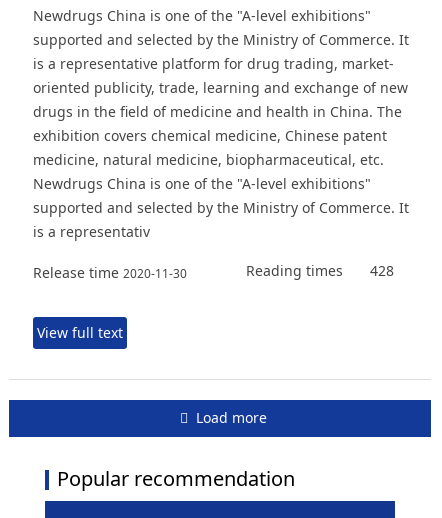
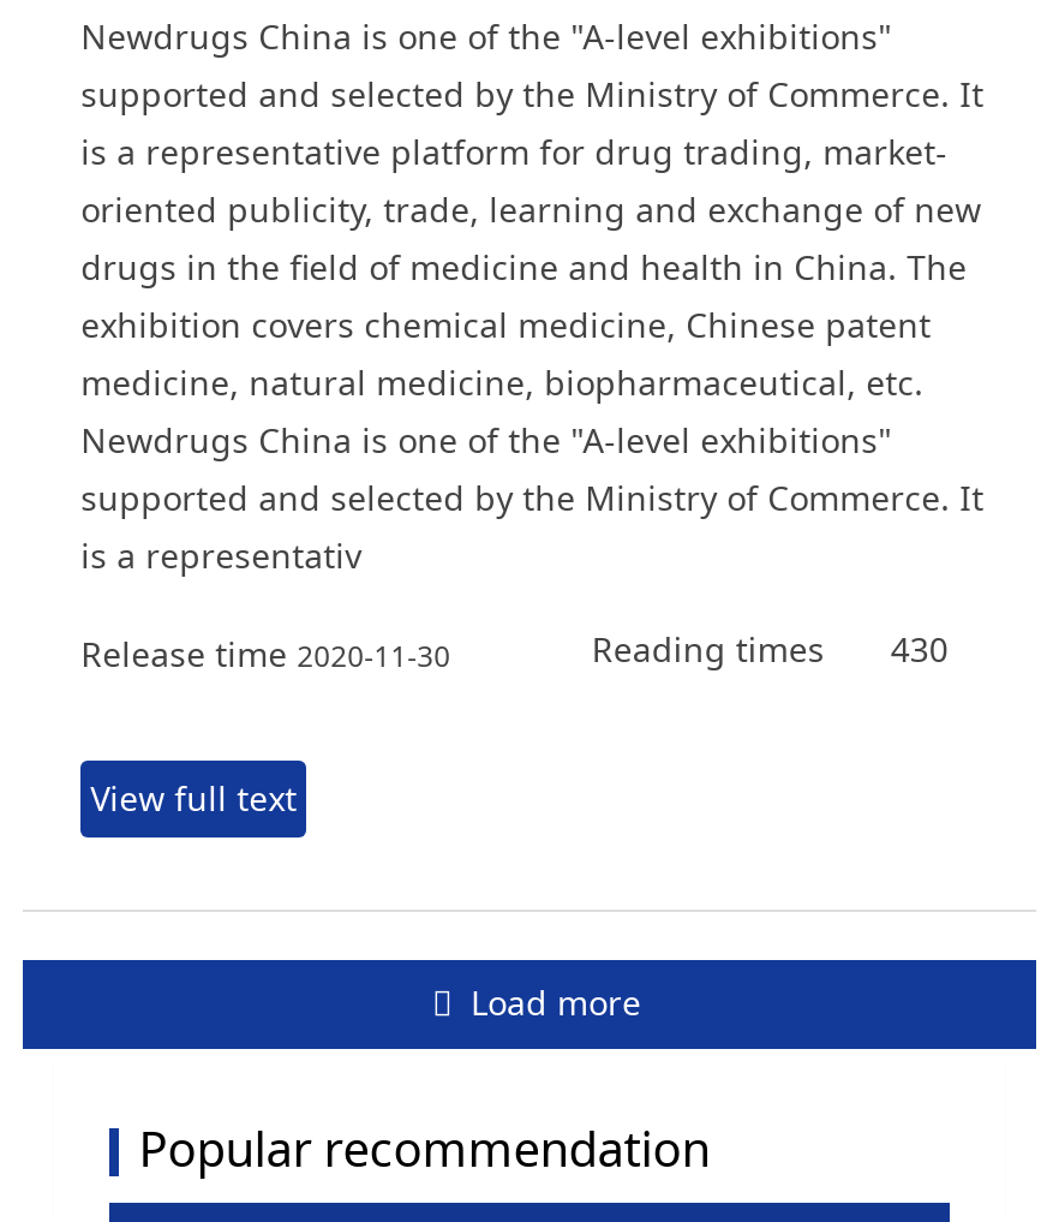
[246,261,394,280] Reading times 428 -> [592,626,948,672] Reading times 430

